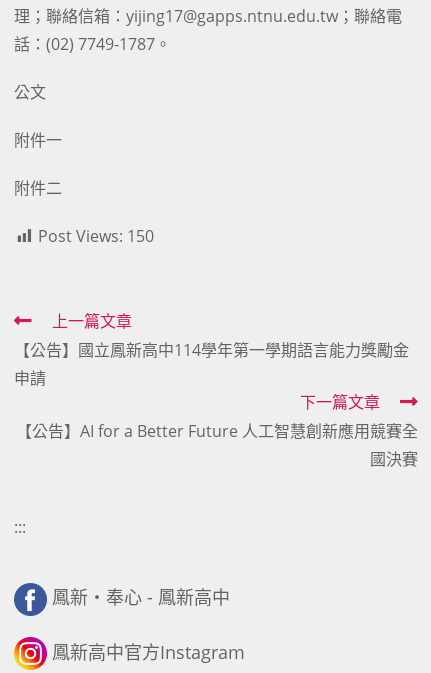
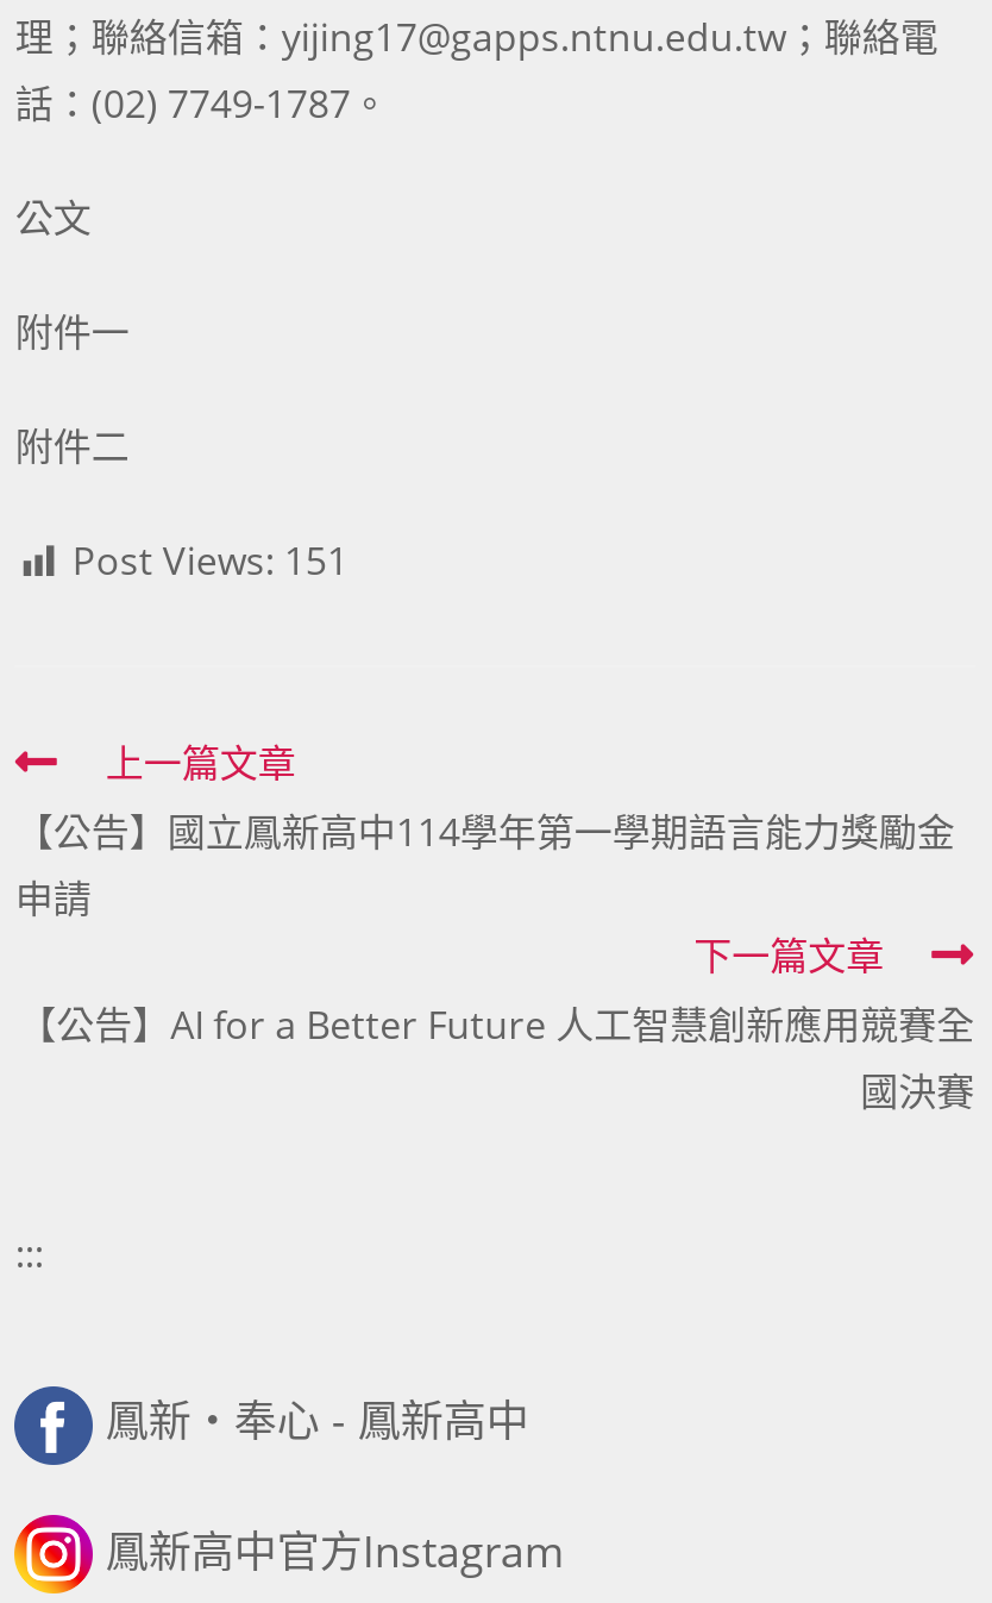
[38,225,154,247] Post Views: 150 -> [72,534,348,587] Post Views: 151

